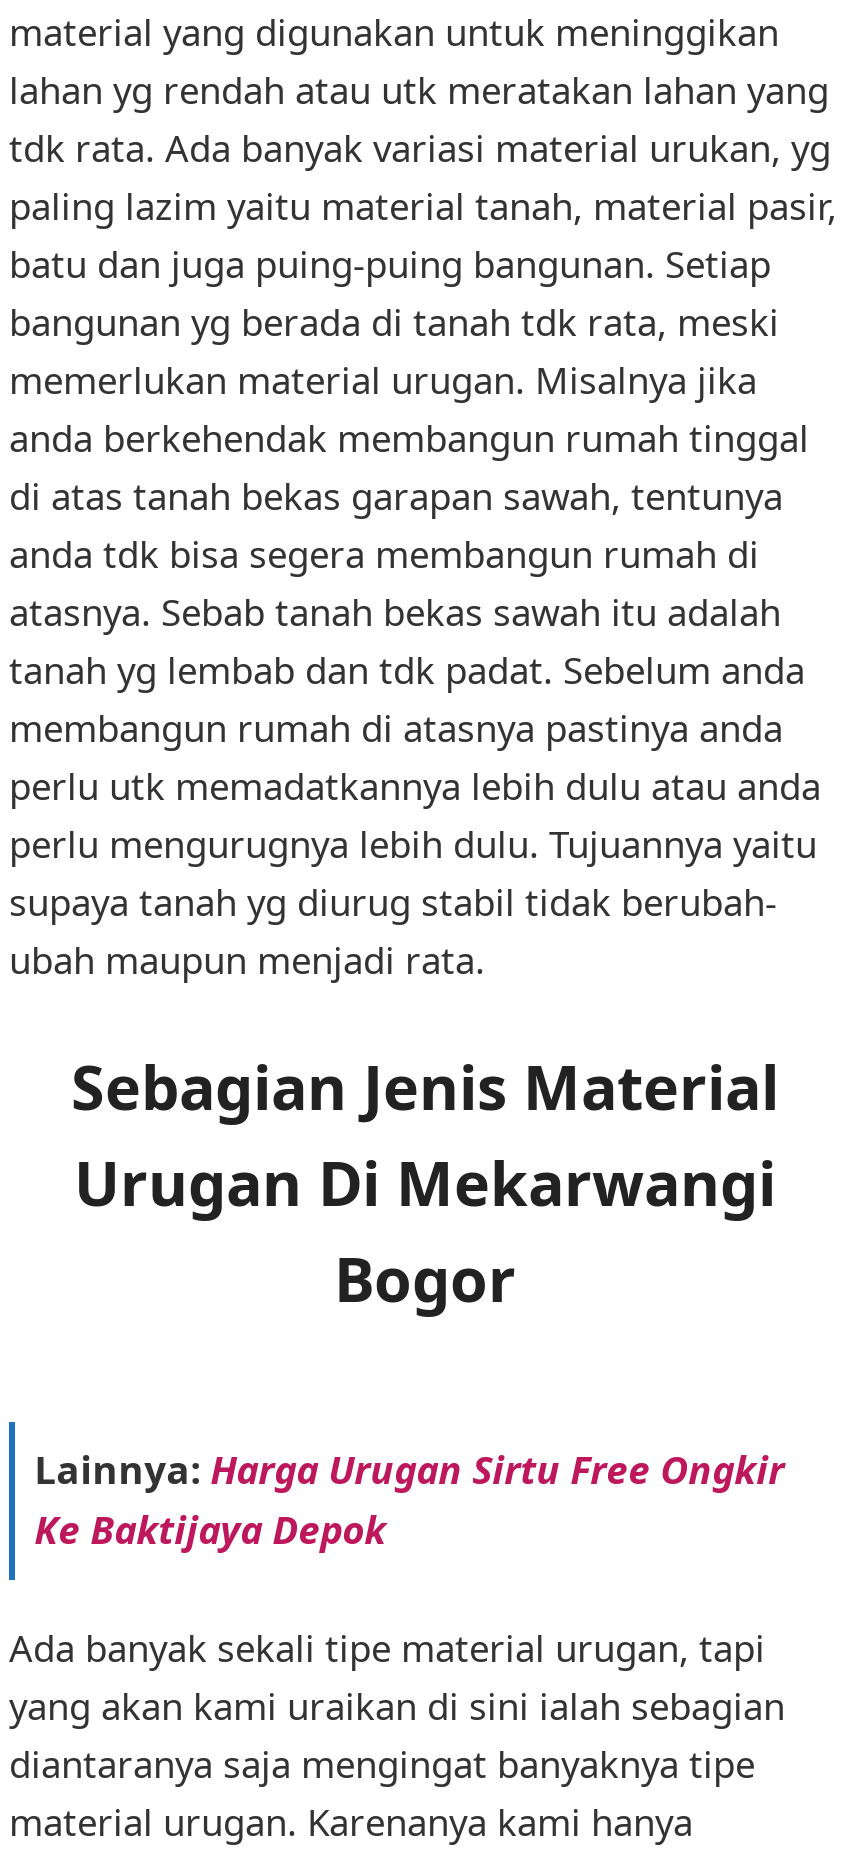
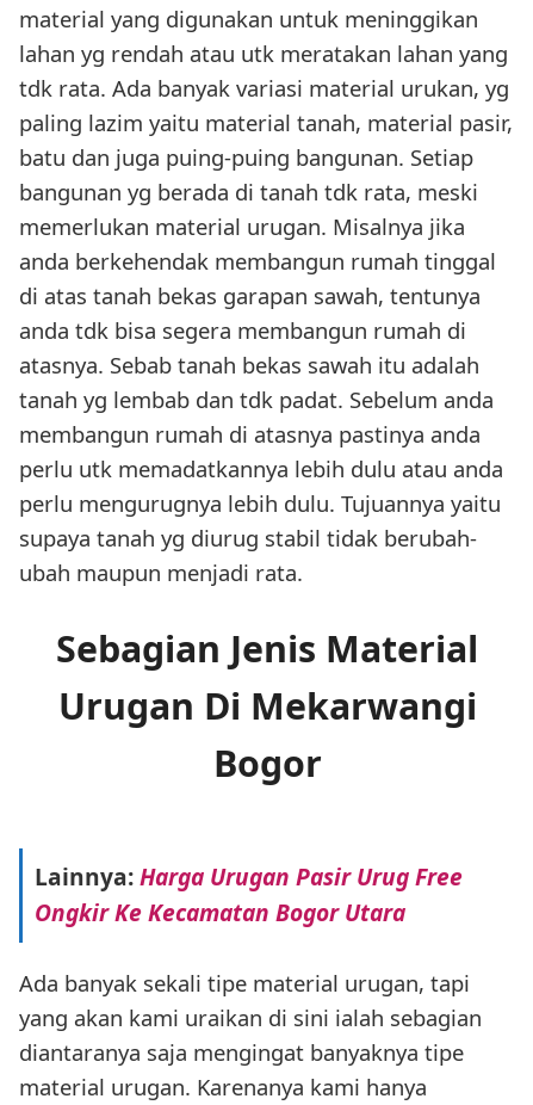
[34,1442,784,1556] Lainnya: Harga Urugan Sirtu Free Ongkir | Ke Baktijaya Depok -> [34,860,462,929] Lainnya: Harga Urugan Pasir Urug Free | Ongkir Ke Kecamatan Bogor Utara

